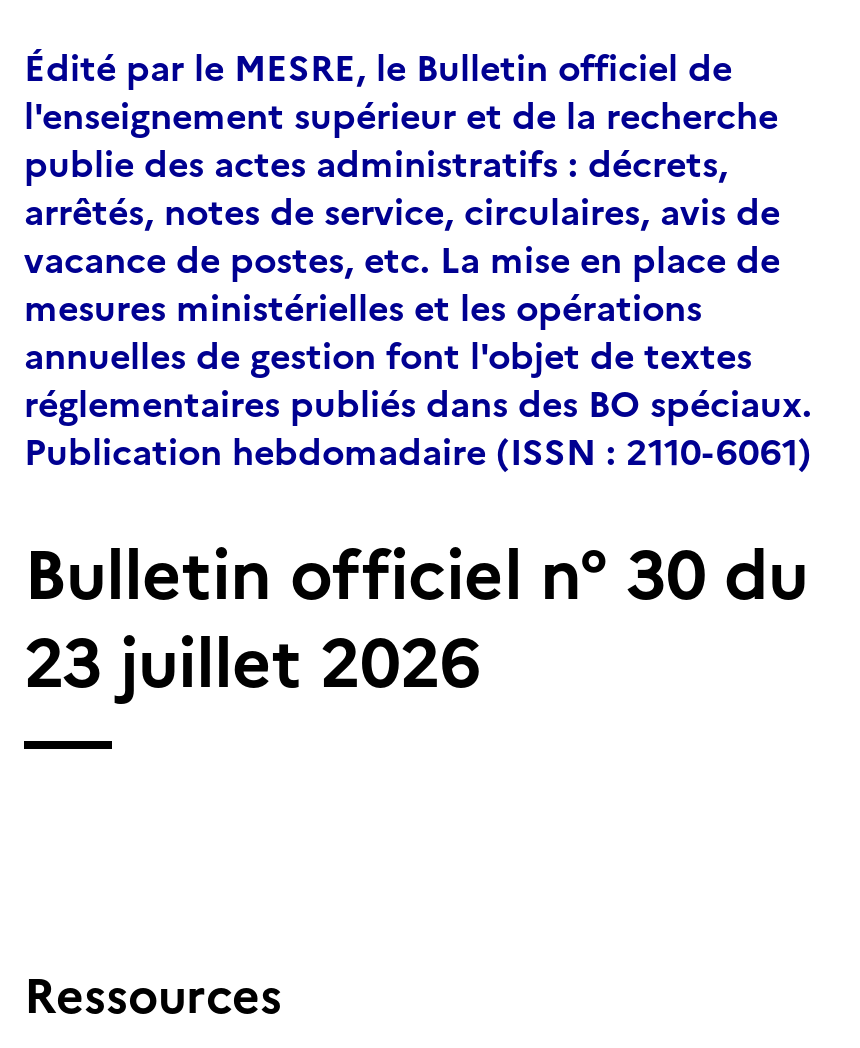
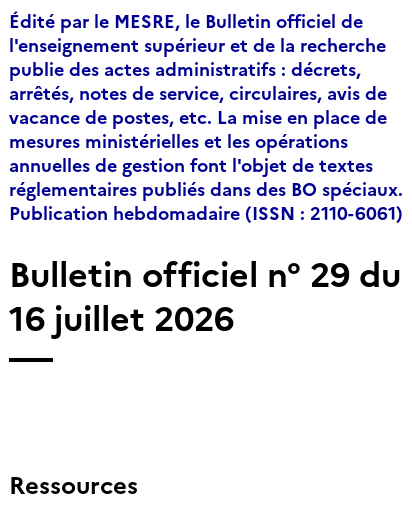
[24,533,808,617] Bulletin officiel n° 30 du -> [9,254,401,296] Bulletin officiel n° 29 du
[24,621,480,705] 23 juillet 2026 -> [9,298,234,340] 16 juillet 2026

